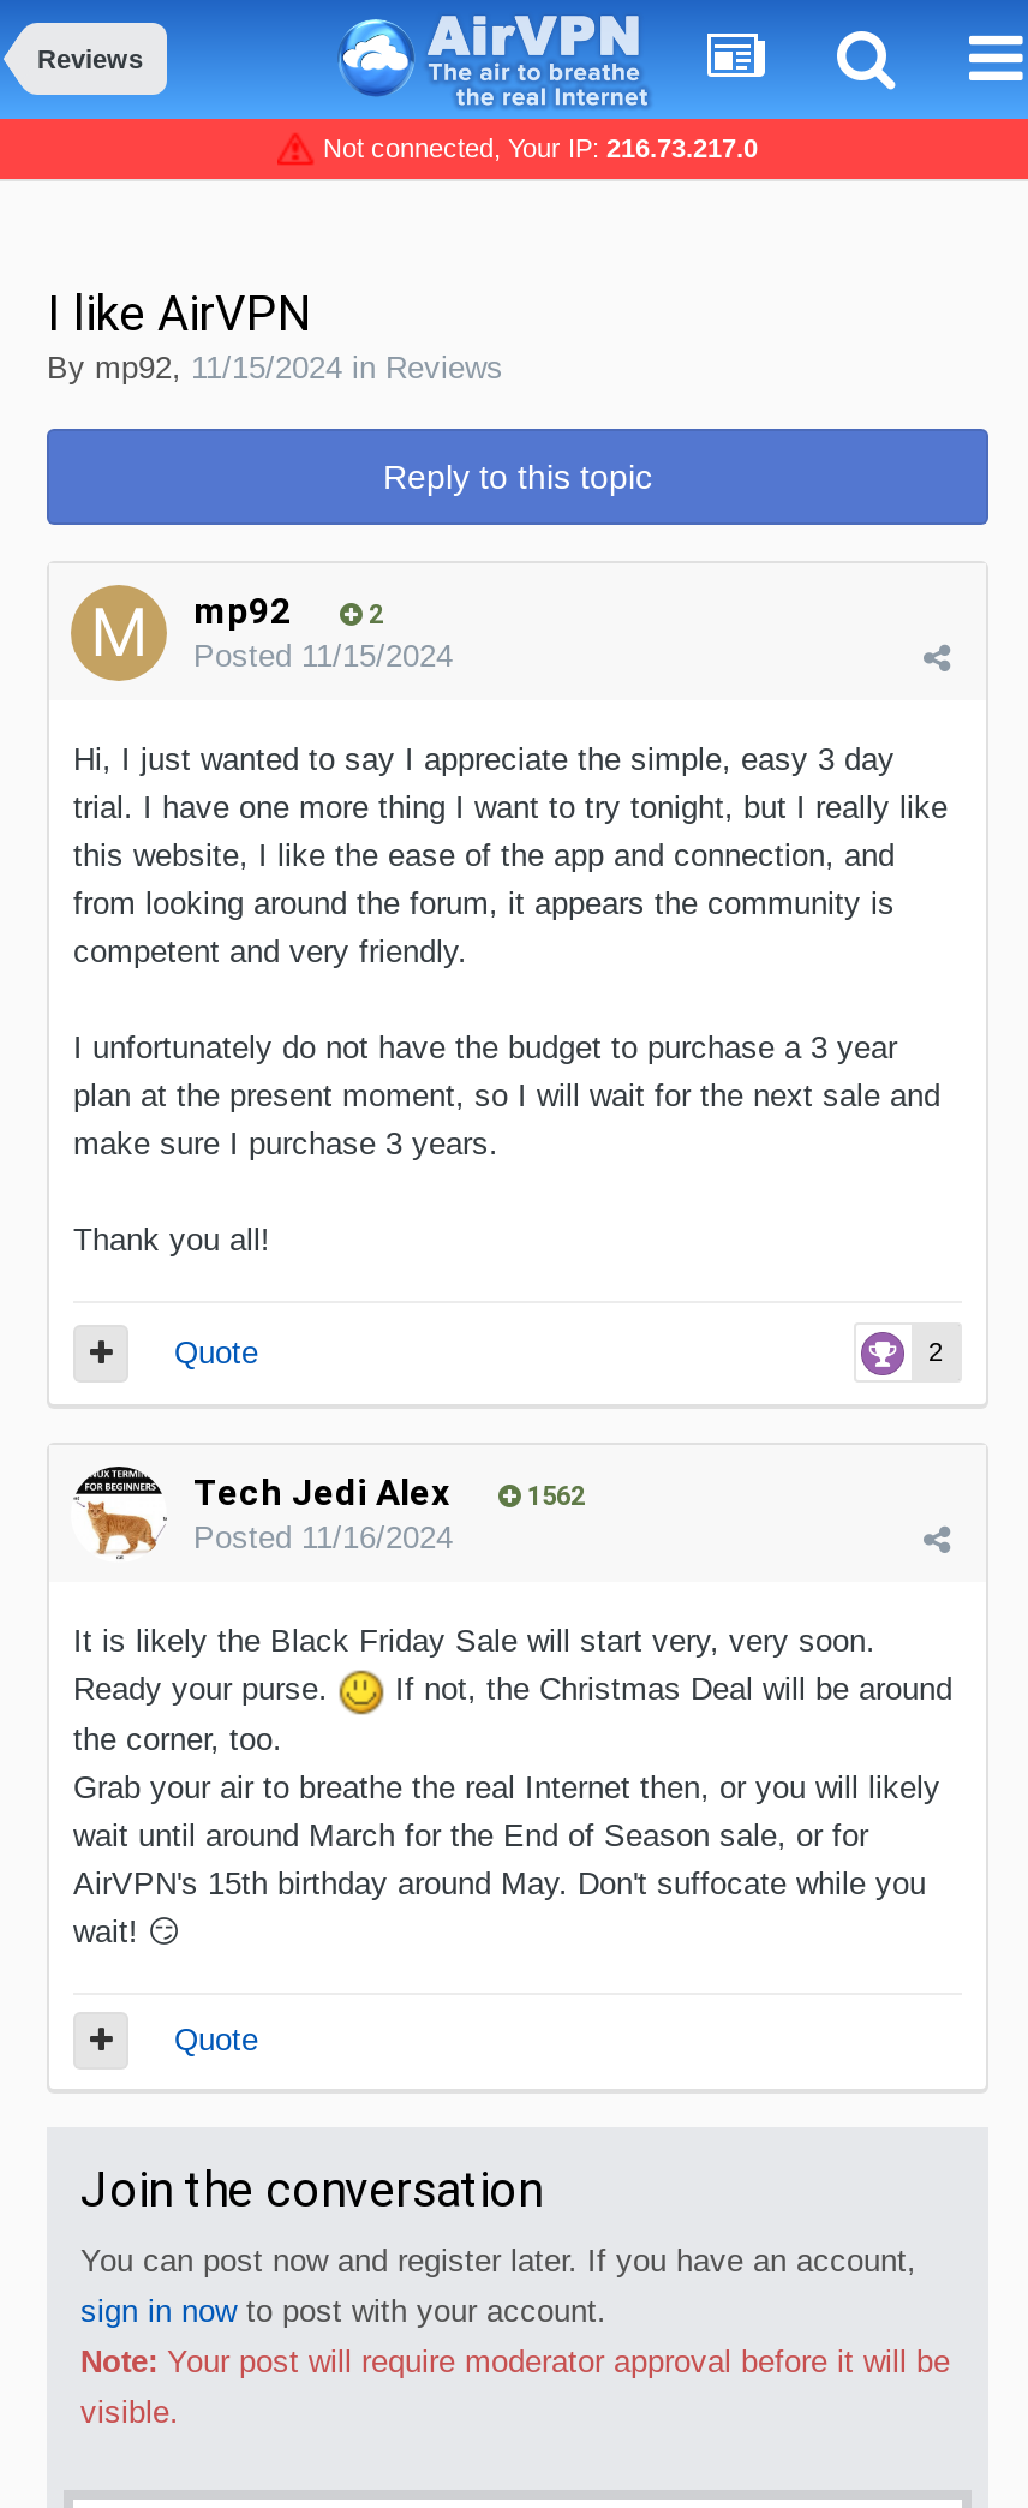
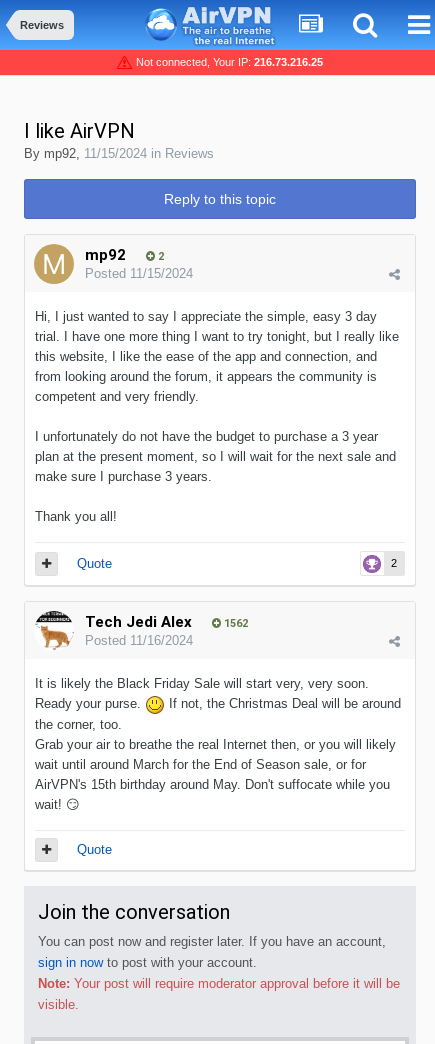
[316,134,758,163] Not connected, Your IP: 216.73.217.0 -> [133,56,323,68] Not connected, Your IP: 216.73.216.25

